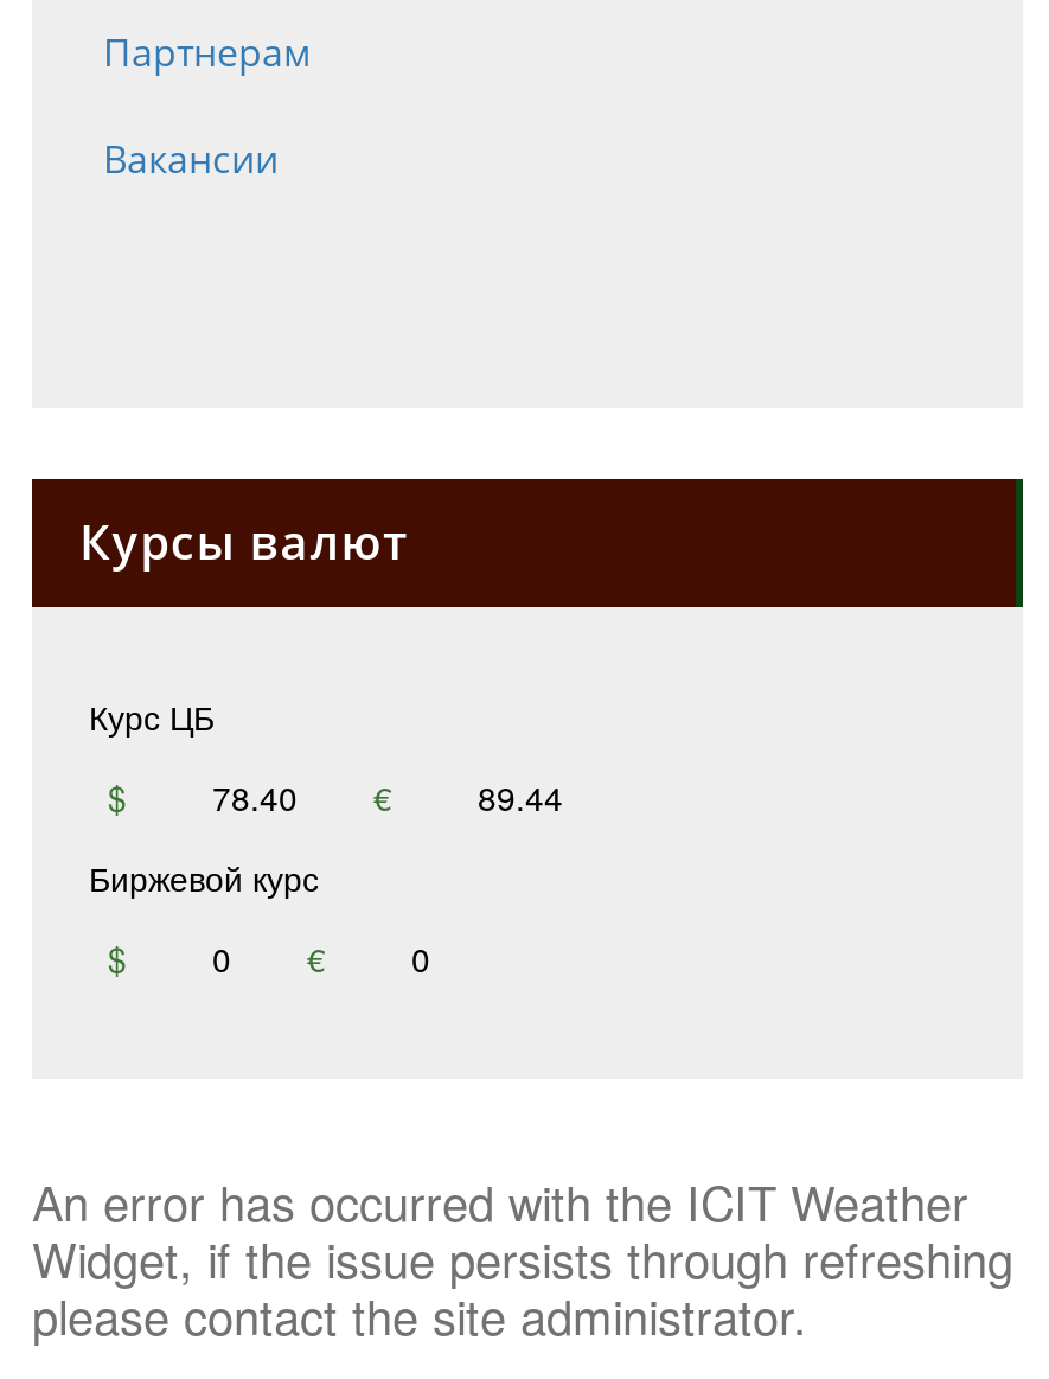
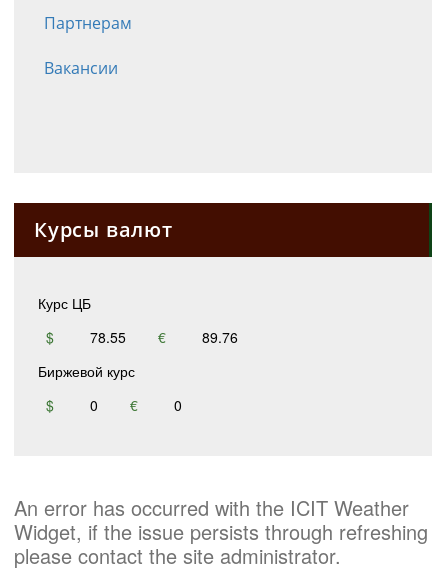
[212,773,298,821] 78.40 -> [90,327,126,347] 78.55
[478,773,563,821] 89.44 -> [202,327,238,347] 89.76

